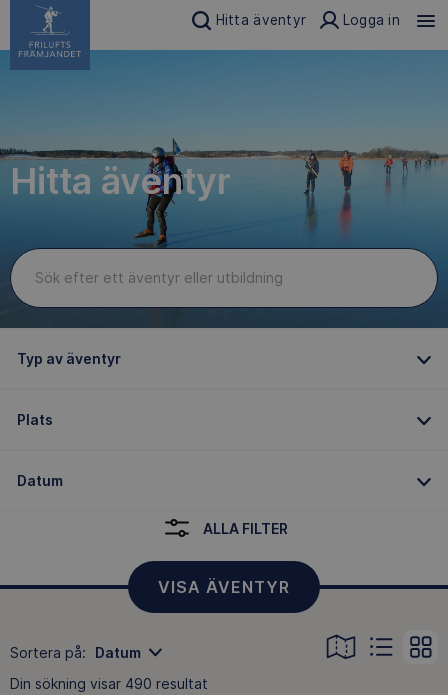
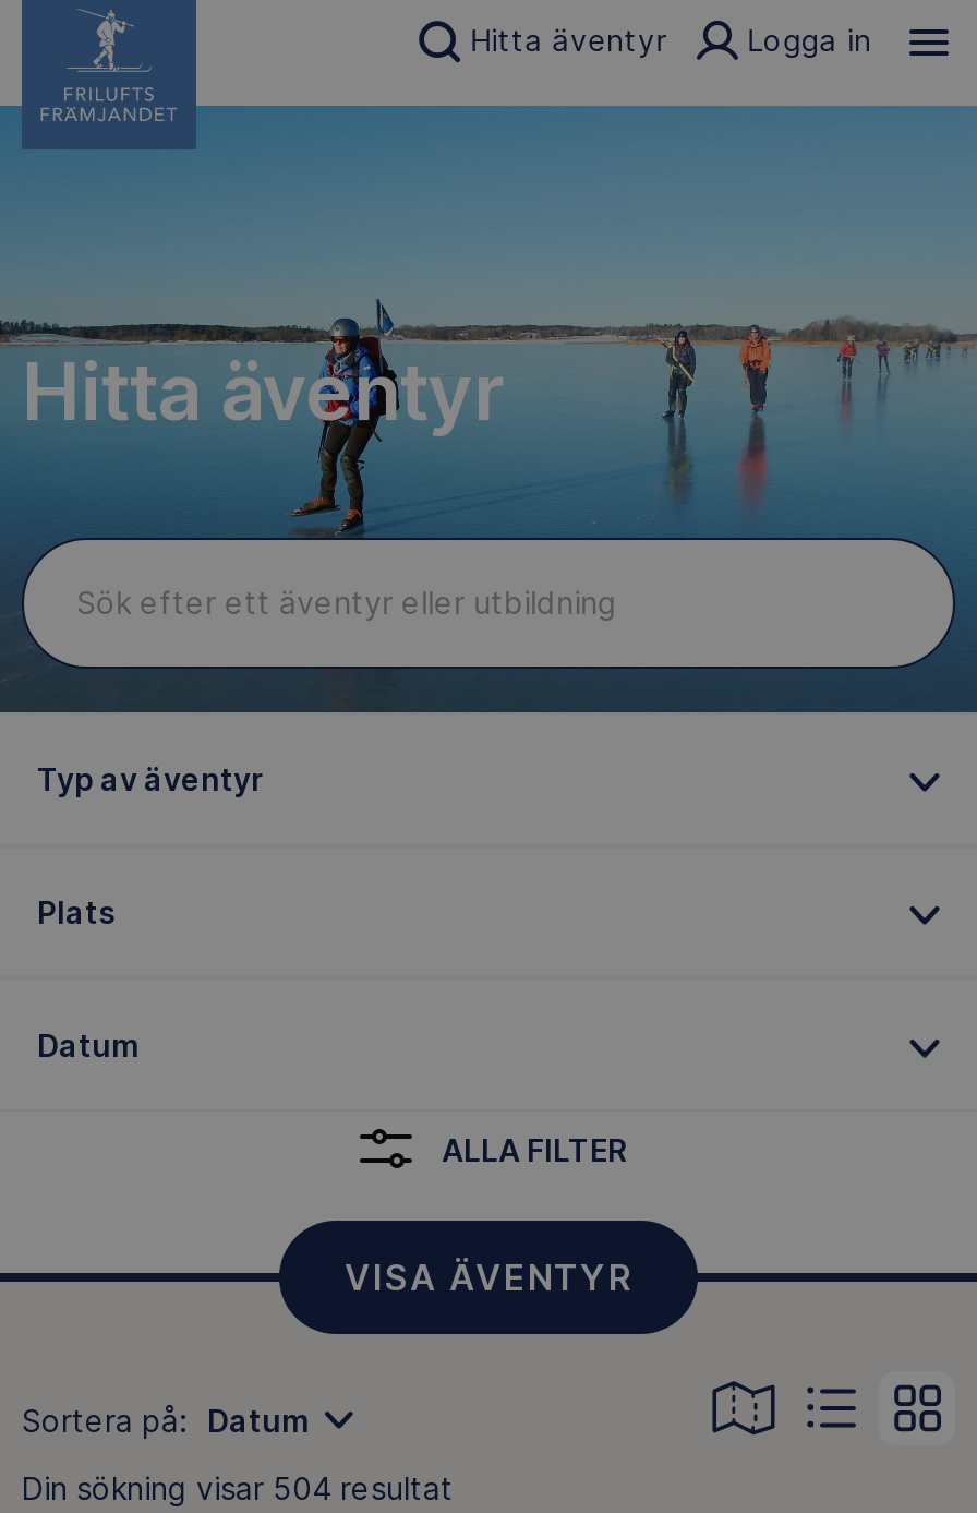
[125,675,152,692] 490 -> [273,1469,331,1506] 504

